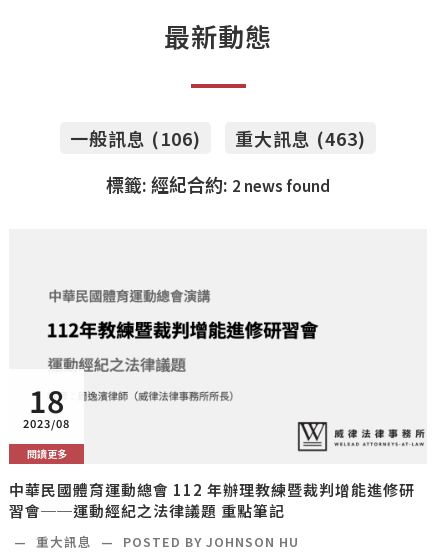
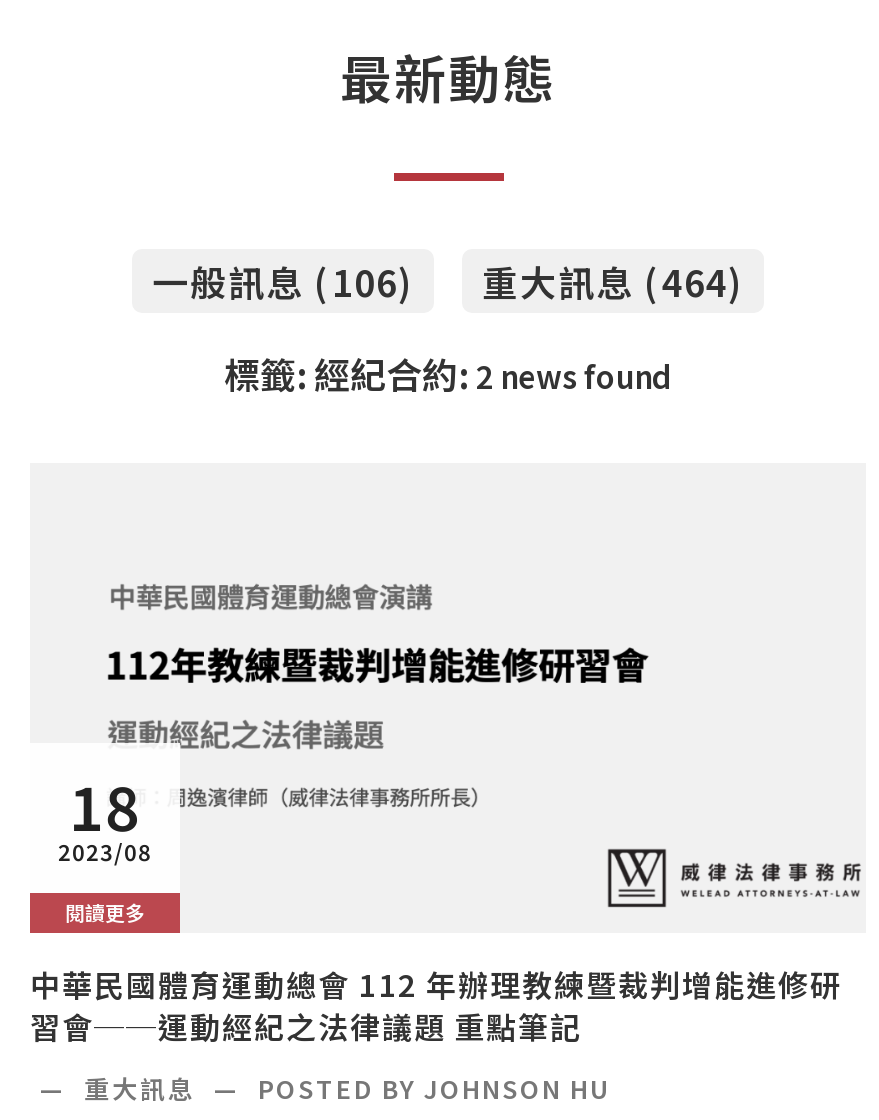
[70,125,366,151] 一般訊息 (106) 重大訊息 (463) -> [152,255,744,307] 一般訊息 (106) 重大訊息 (464)

